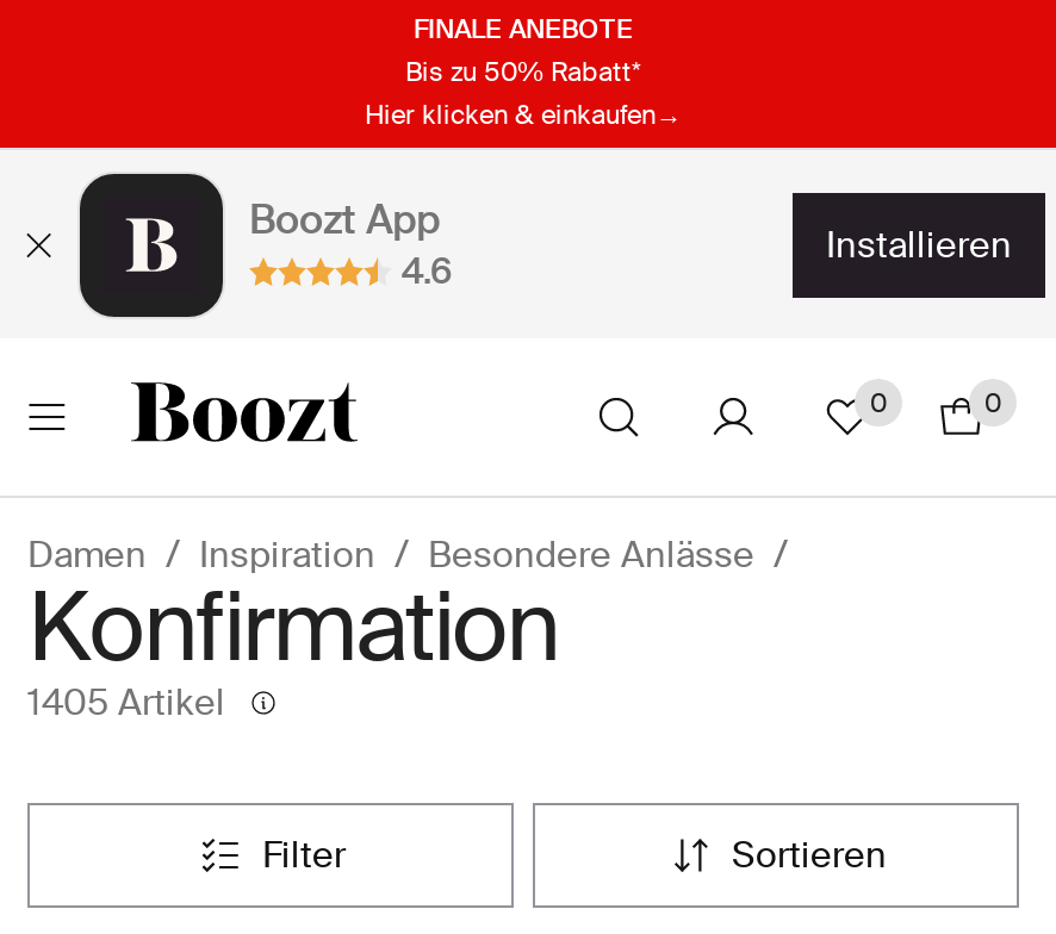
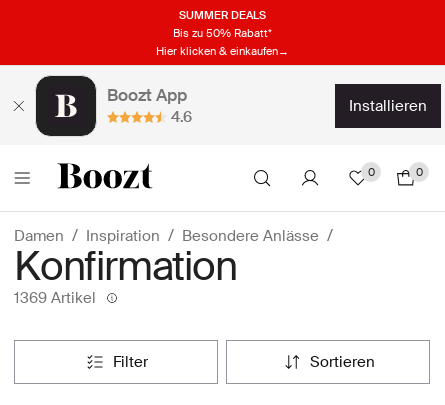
[414,11,633,44] FINALE ANEBOTE -> [178,7,265,21] SUMMER DEALS
[27,680,225,727] 1405 Artikel -> [14,288,96,308] 1369 Artikel

